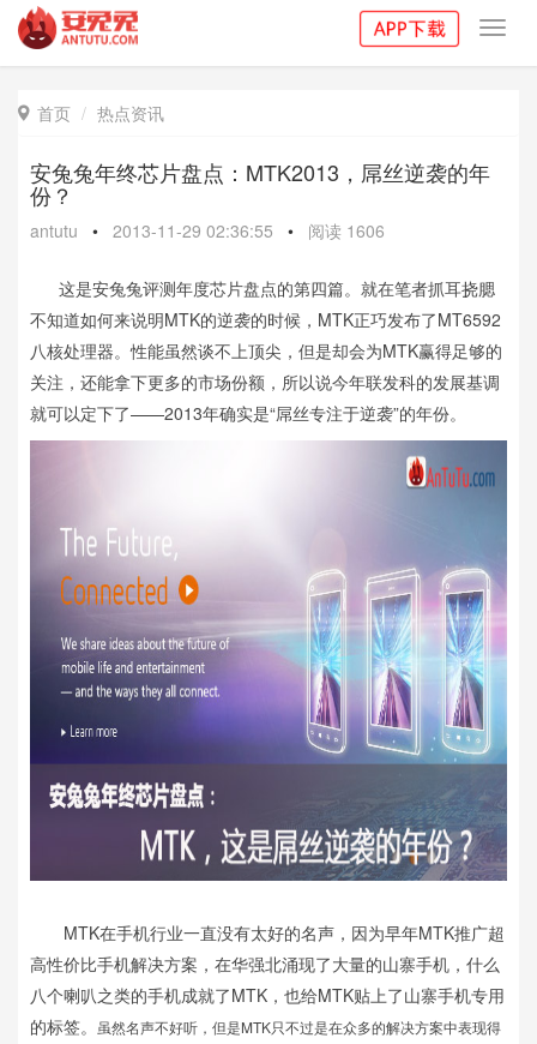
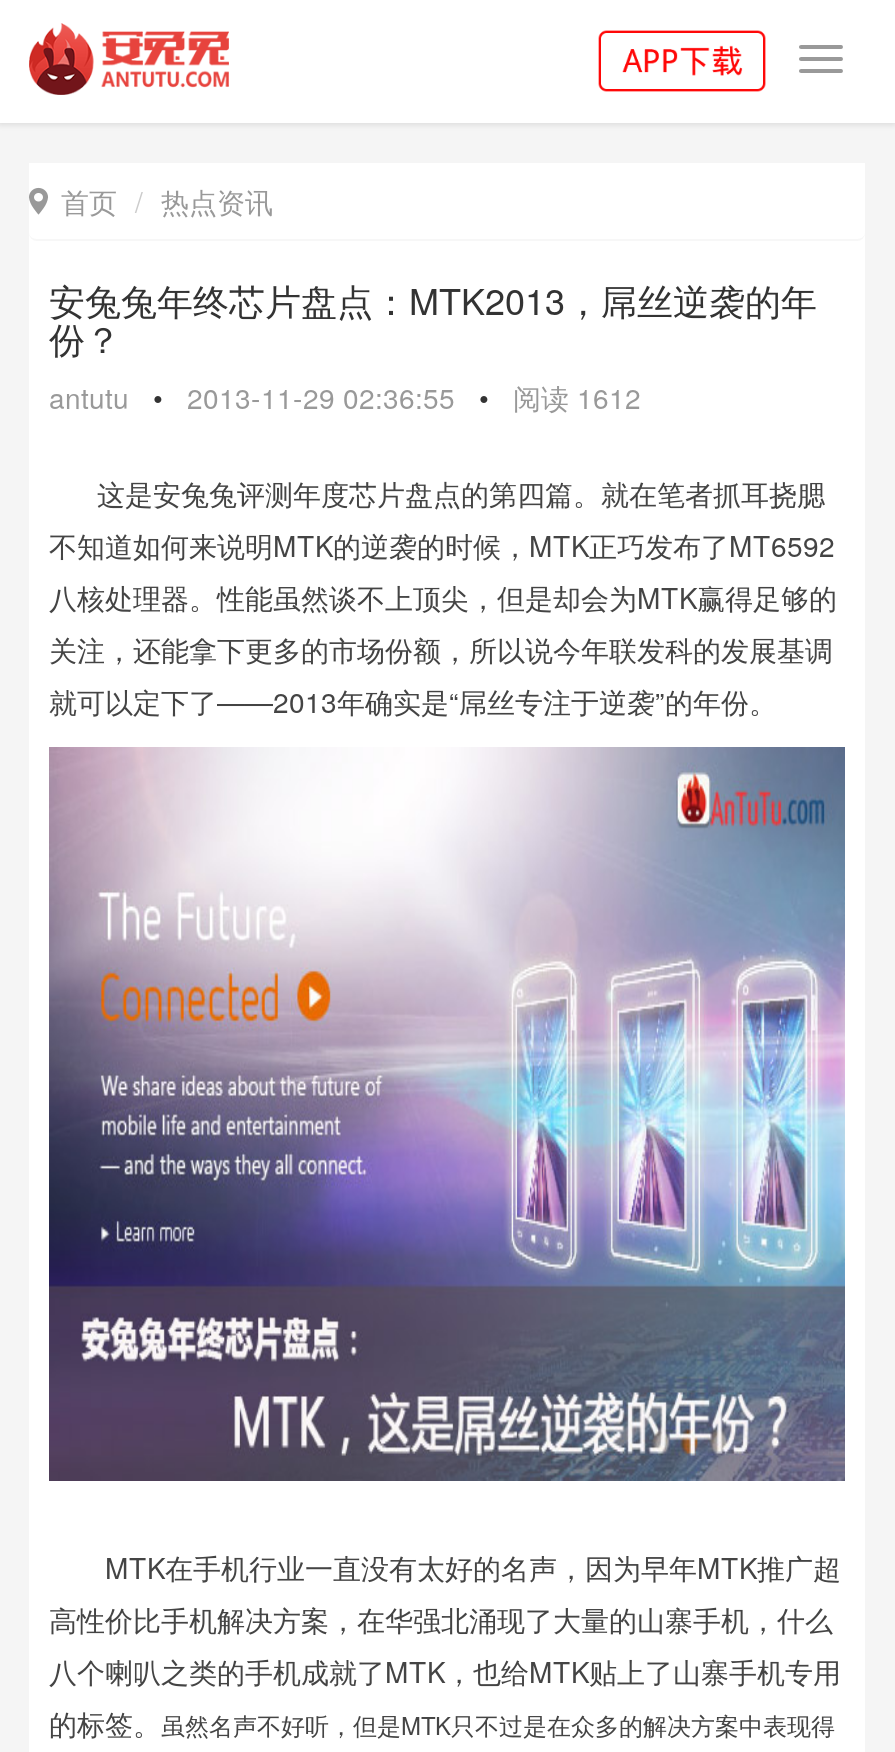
[30,218,385,242] antutu • 2013-11-29 02:36:55 • 阅读1606 -> [49,377,641,417] antutu • 2013-11-29 02:36:55 • 阅读1612

